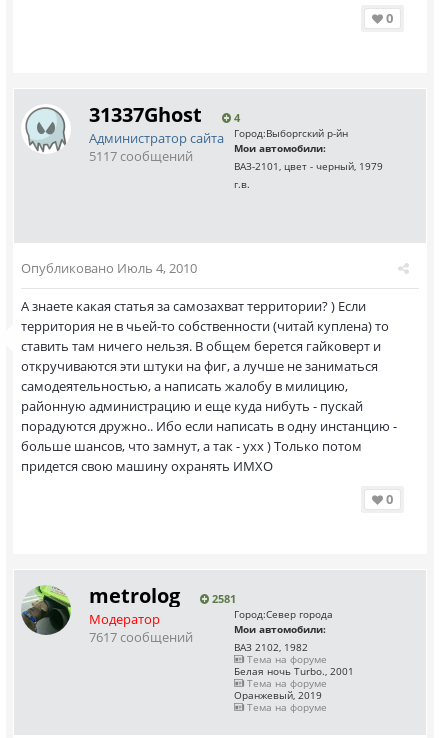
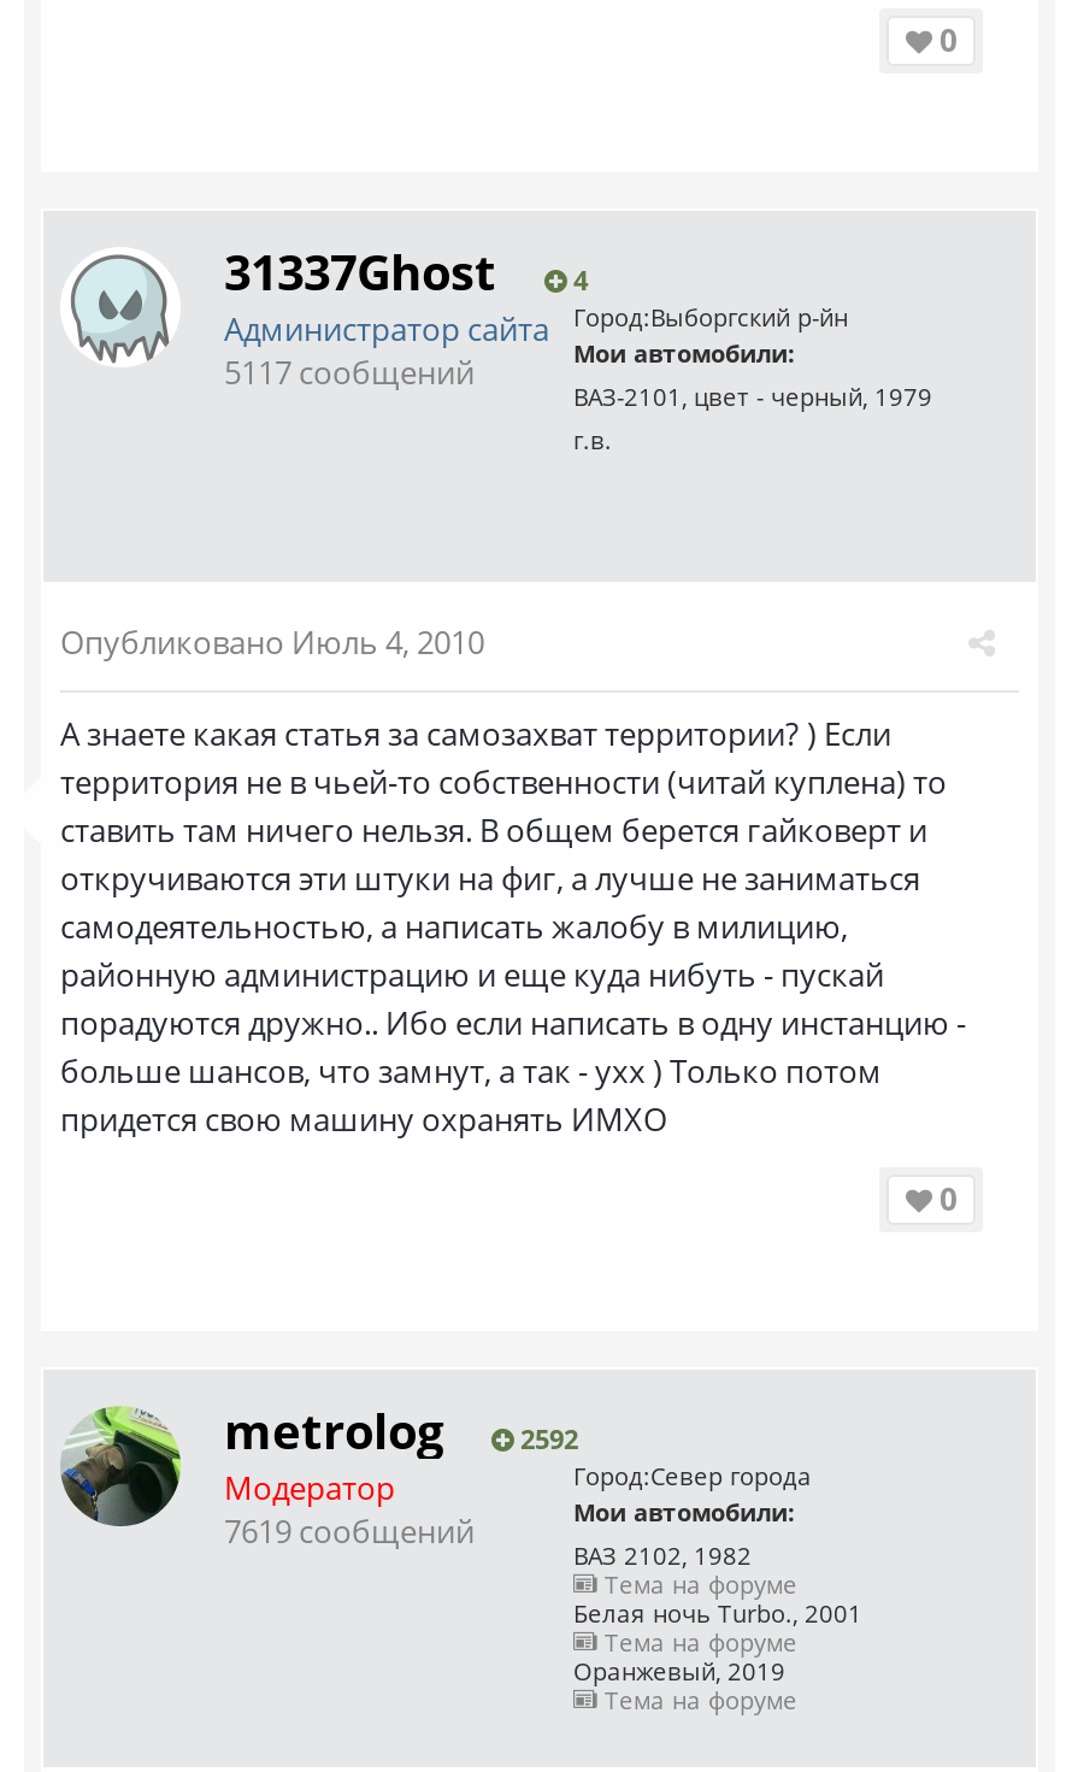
[89,582,236,609] metrolog 2581 -> [224,1399,578,1464] metrolog 2592
[89,628,193,646] 7617 сообщений -> [224,1509,475,1553] 7619 сообщений

